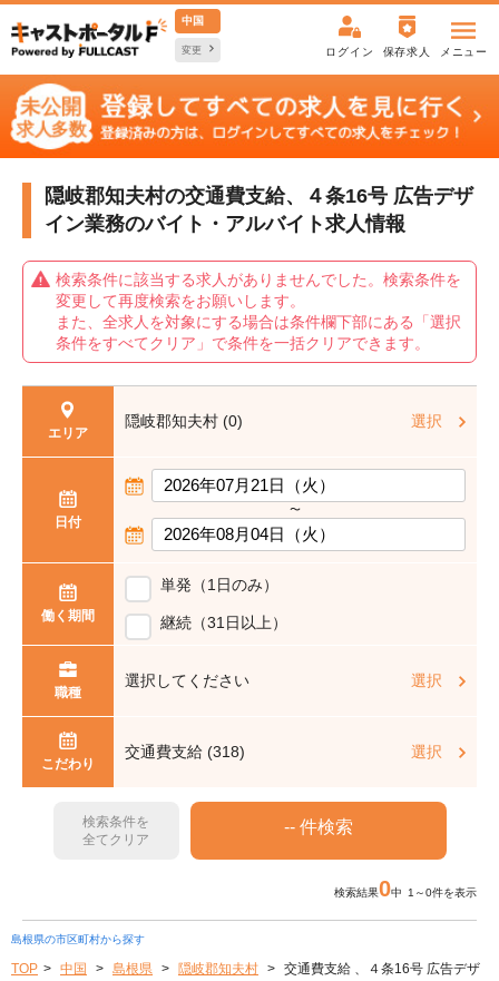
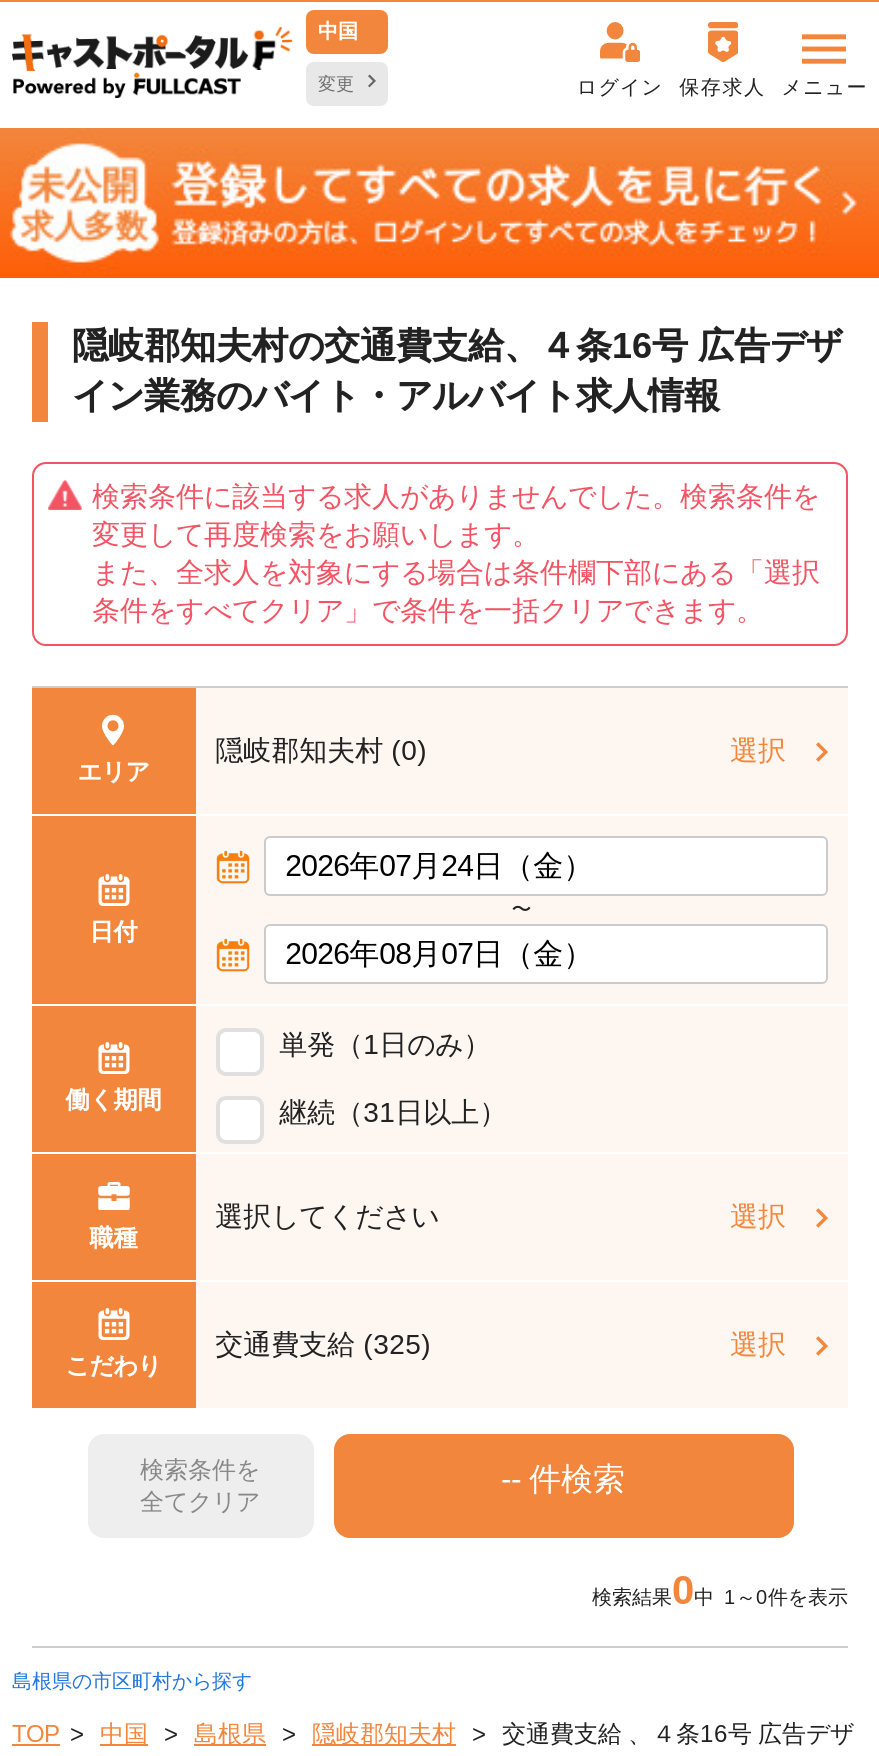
[124,743,260,761] 交通費支給 (318) -> [215,1328,459,1360] 交通費支給 (325)

